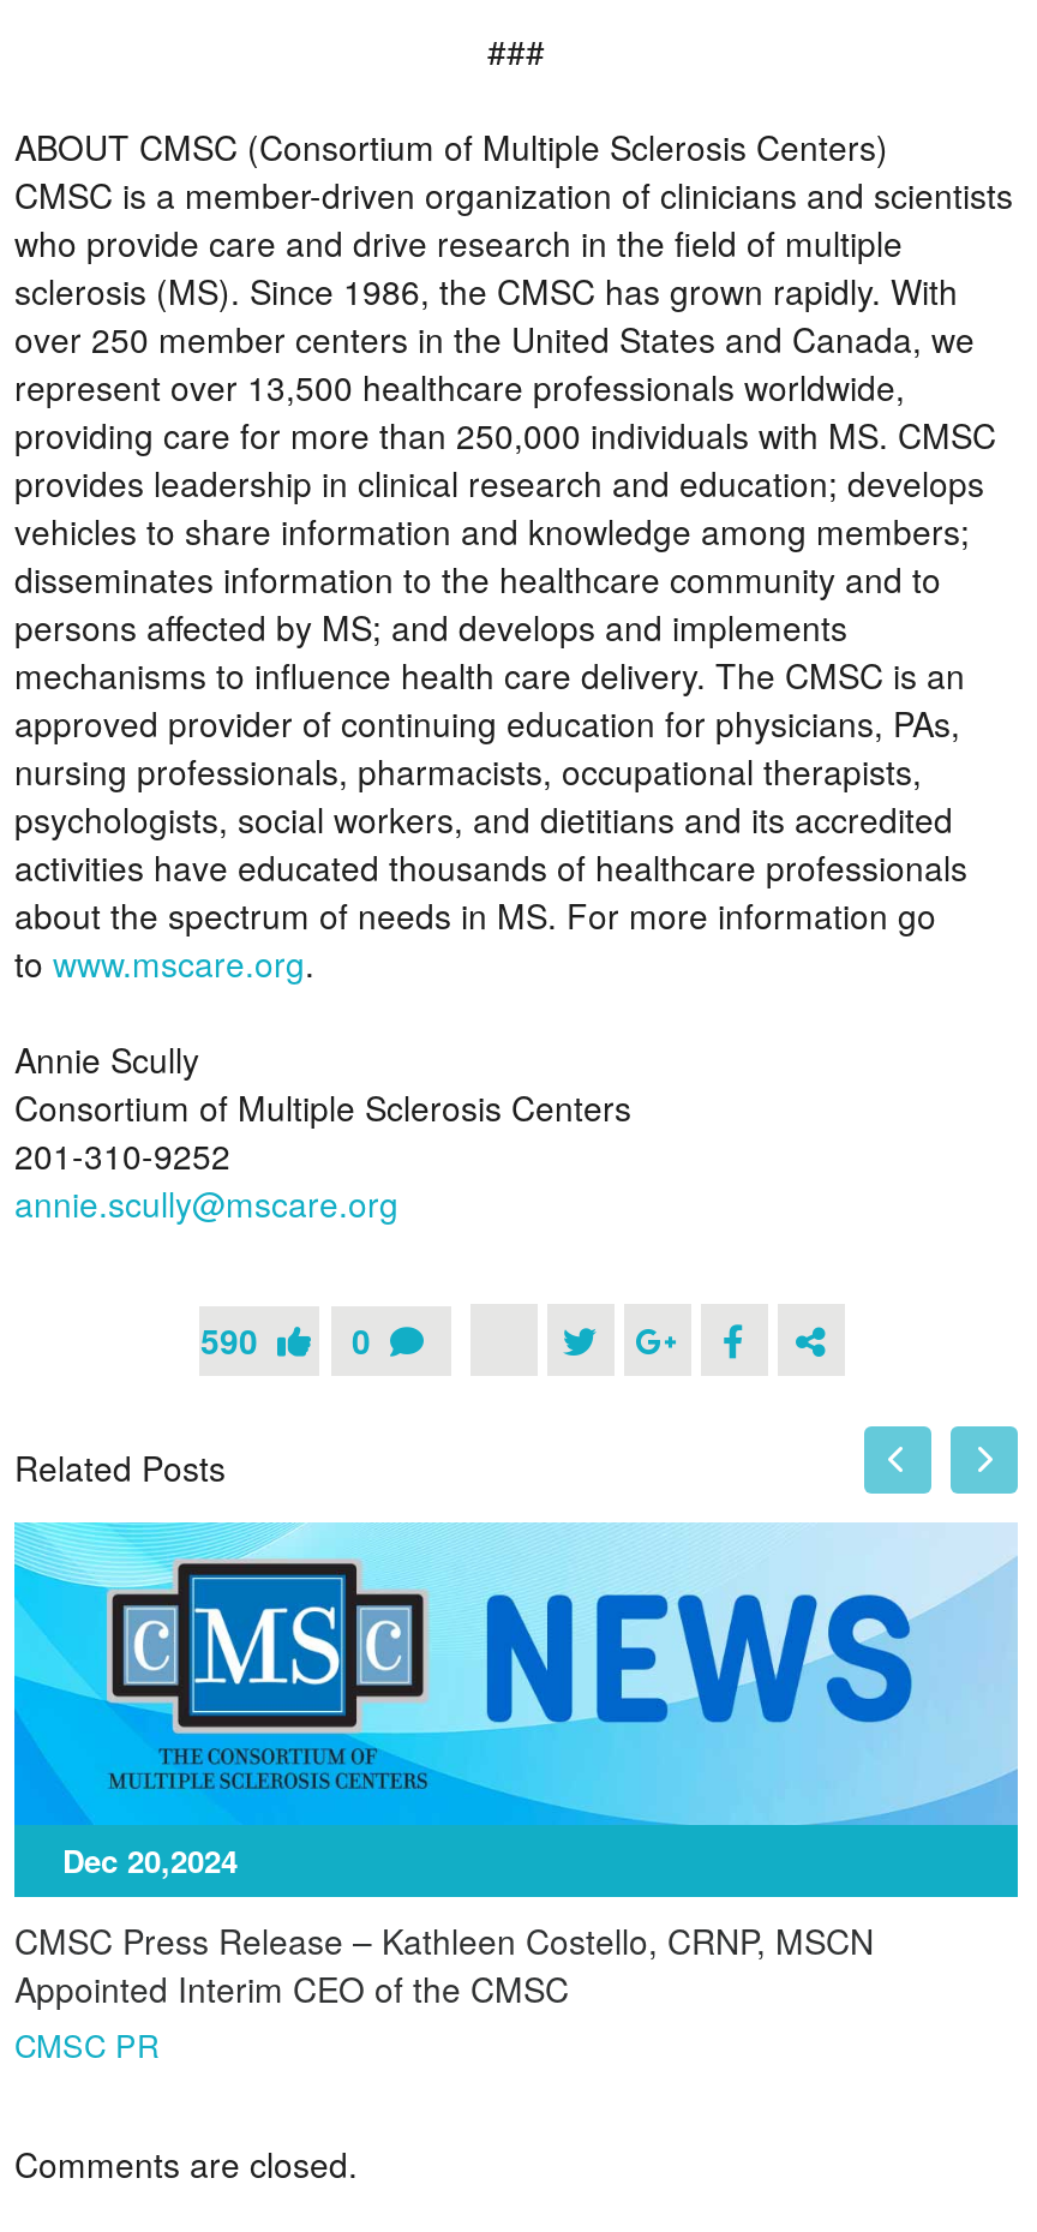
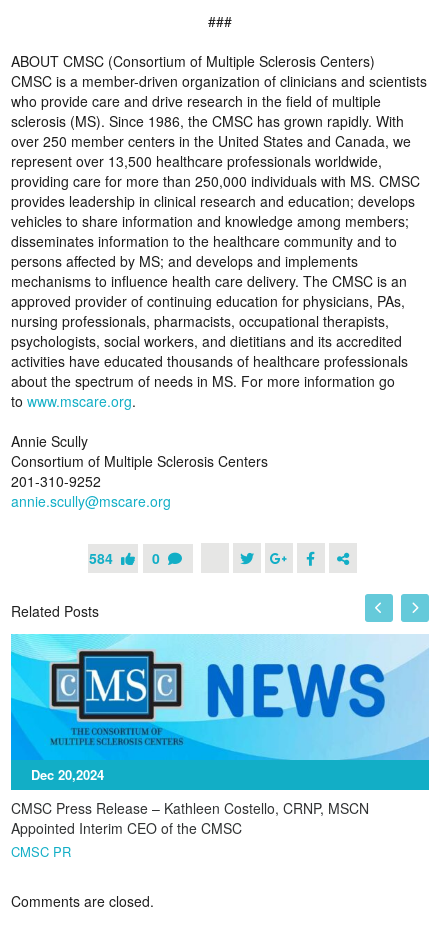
[200,1316,371,1364] 590 0 -> [88,548,159,568] 584 0

